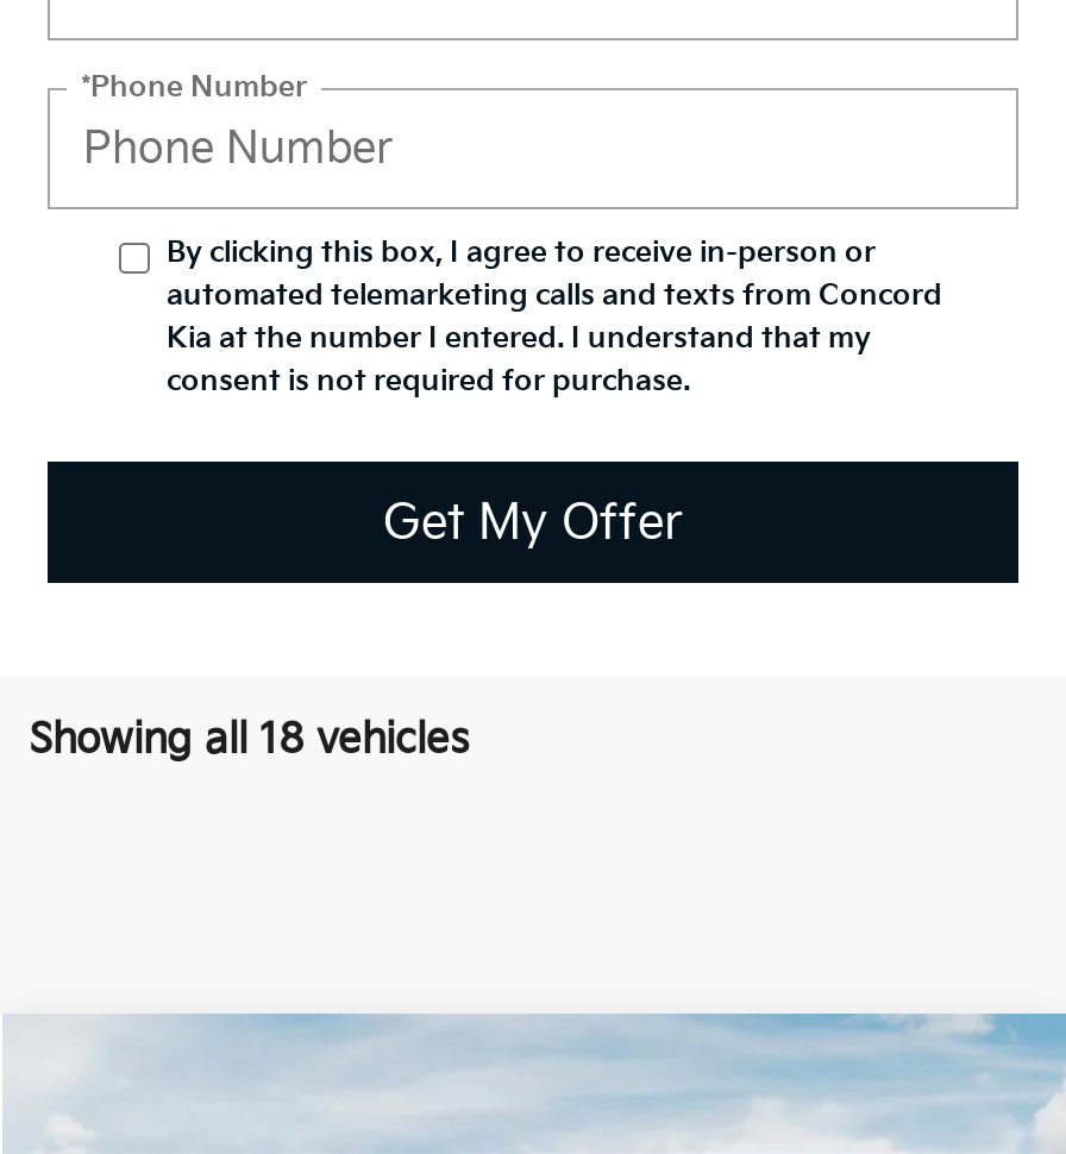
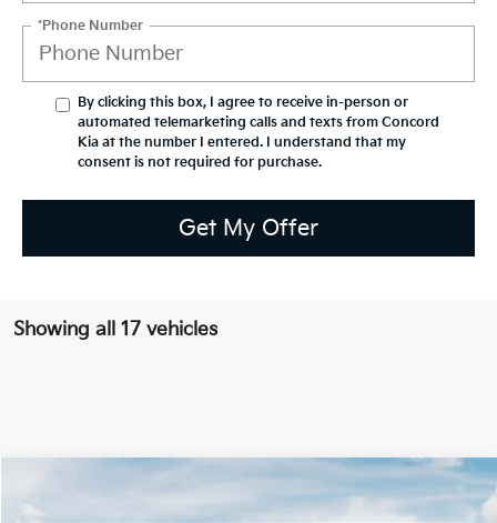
[29,716,469,764] Showing all 18 vehicles -> [13,319,217,341] Showing all 17 vehicles

